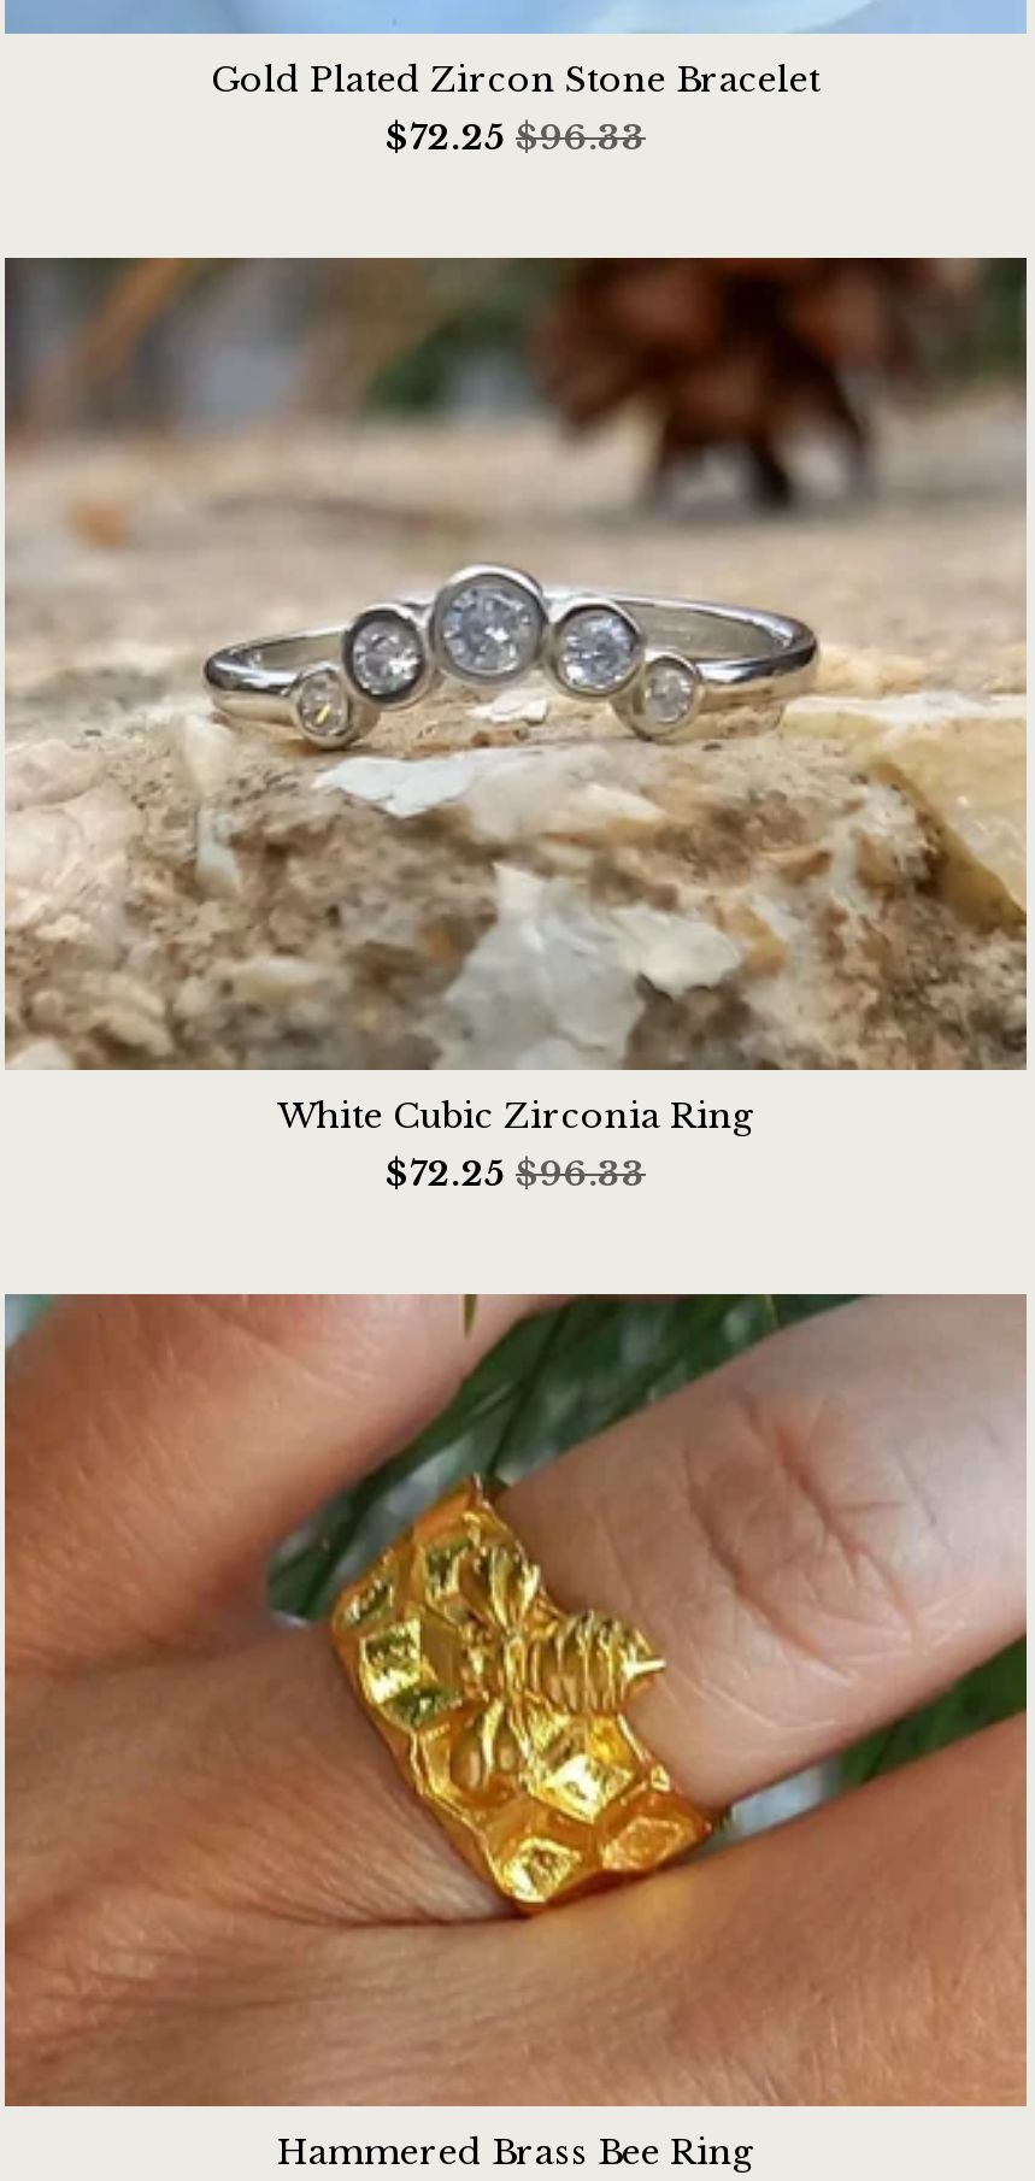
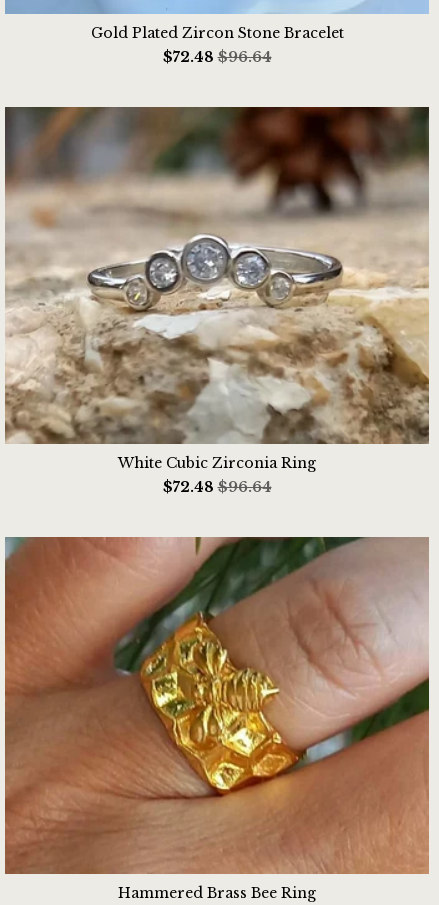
[386,116,646,160] $72.25 $96.33 -> [162,48,271,66] $72.48 $96.64
[386,1152,646,1195] $72.25 $96.33 -> [162,478,271,496] $72.48 $96.64

